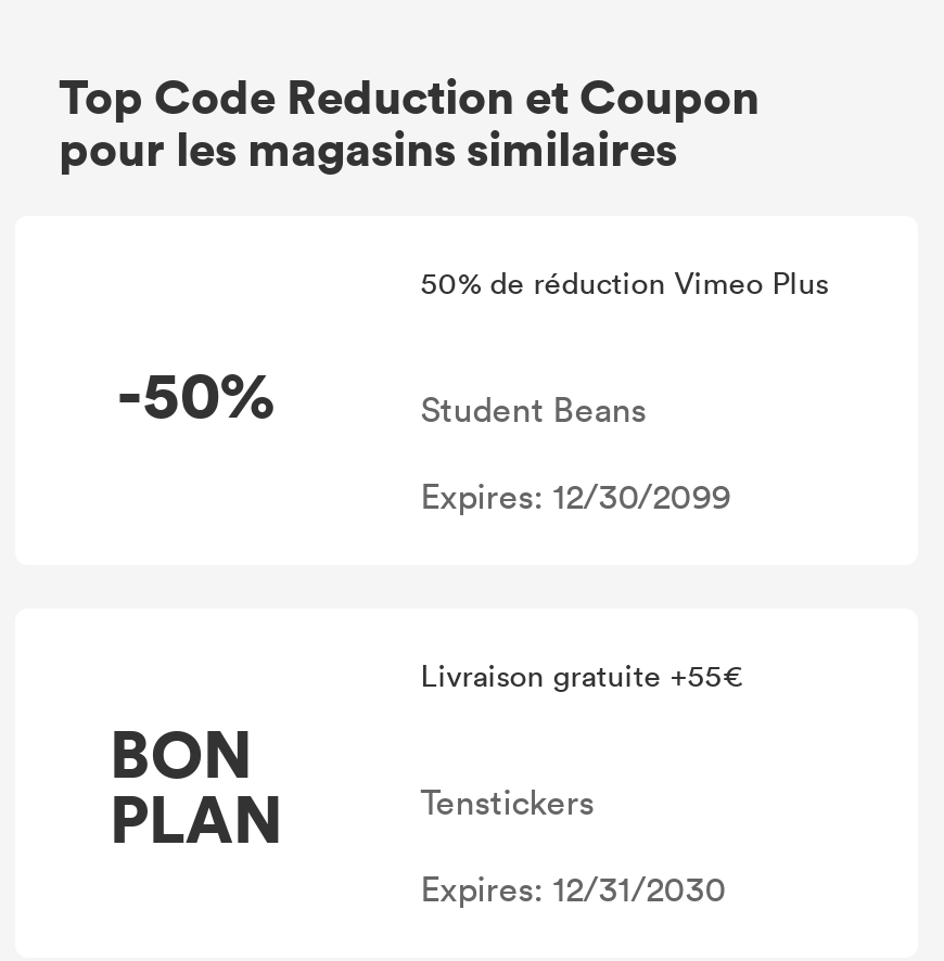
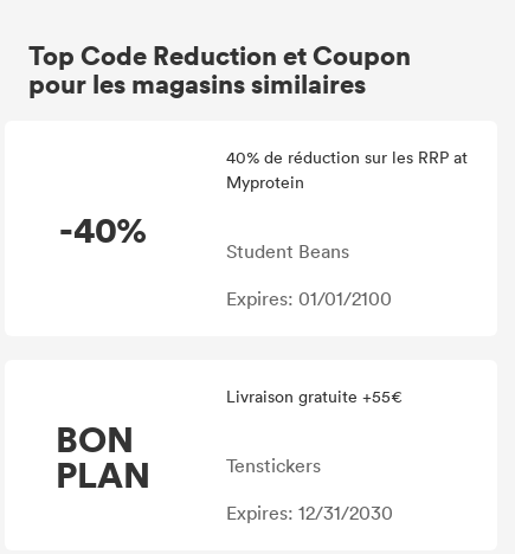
[421,261,829,303] 50% de réduction Vimeo Plus -> [226,146,467,193] 40% de réduction sur les RRP at | Myprotein
[117,347,275,434] -50% -> [60,205,147,252] -40%
[421,474,731,517] Expires: 12/30/2099 -> [226,286,392,310] Expires: 01/01/2100

